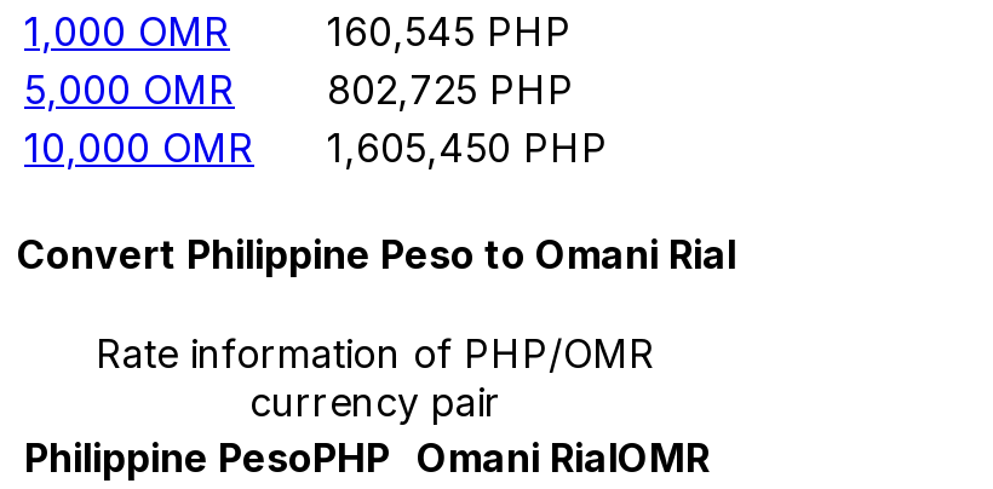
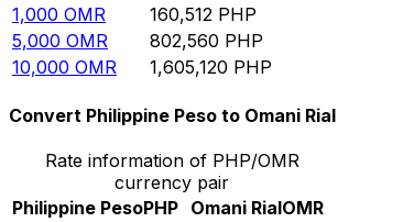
[24,7,572,55] 1,000 OMR 160,545 PHP -> [12,3,257,25] 1,000 OMR 160,512 PHP
[24,65,574,113] 5,000 OMR 802,725 PHP -> [12,29,263,51] 5,000 OMR 802,560 PHP
[24,123,608,171] 10,000 OMR 1,605,450 PHP -> [12,56,272,78] 10,000 OMR 1,605,120 PHP

